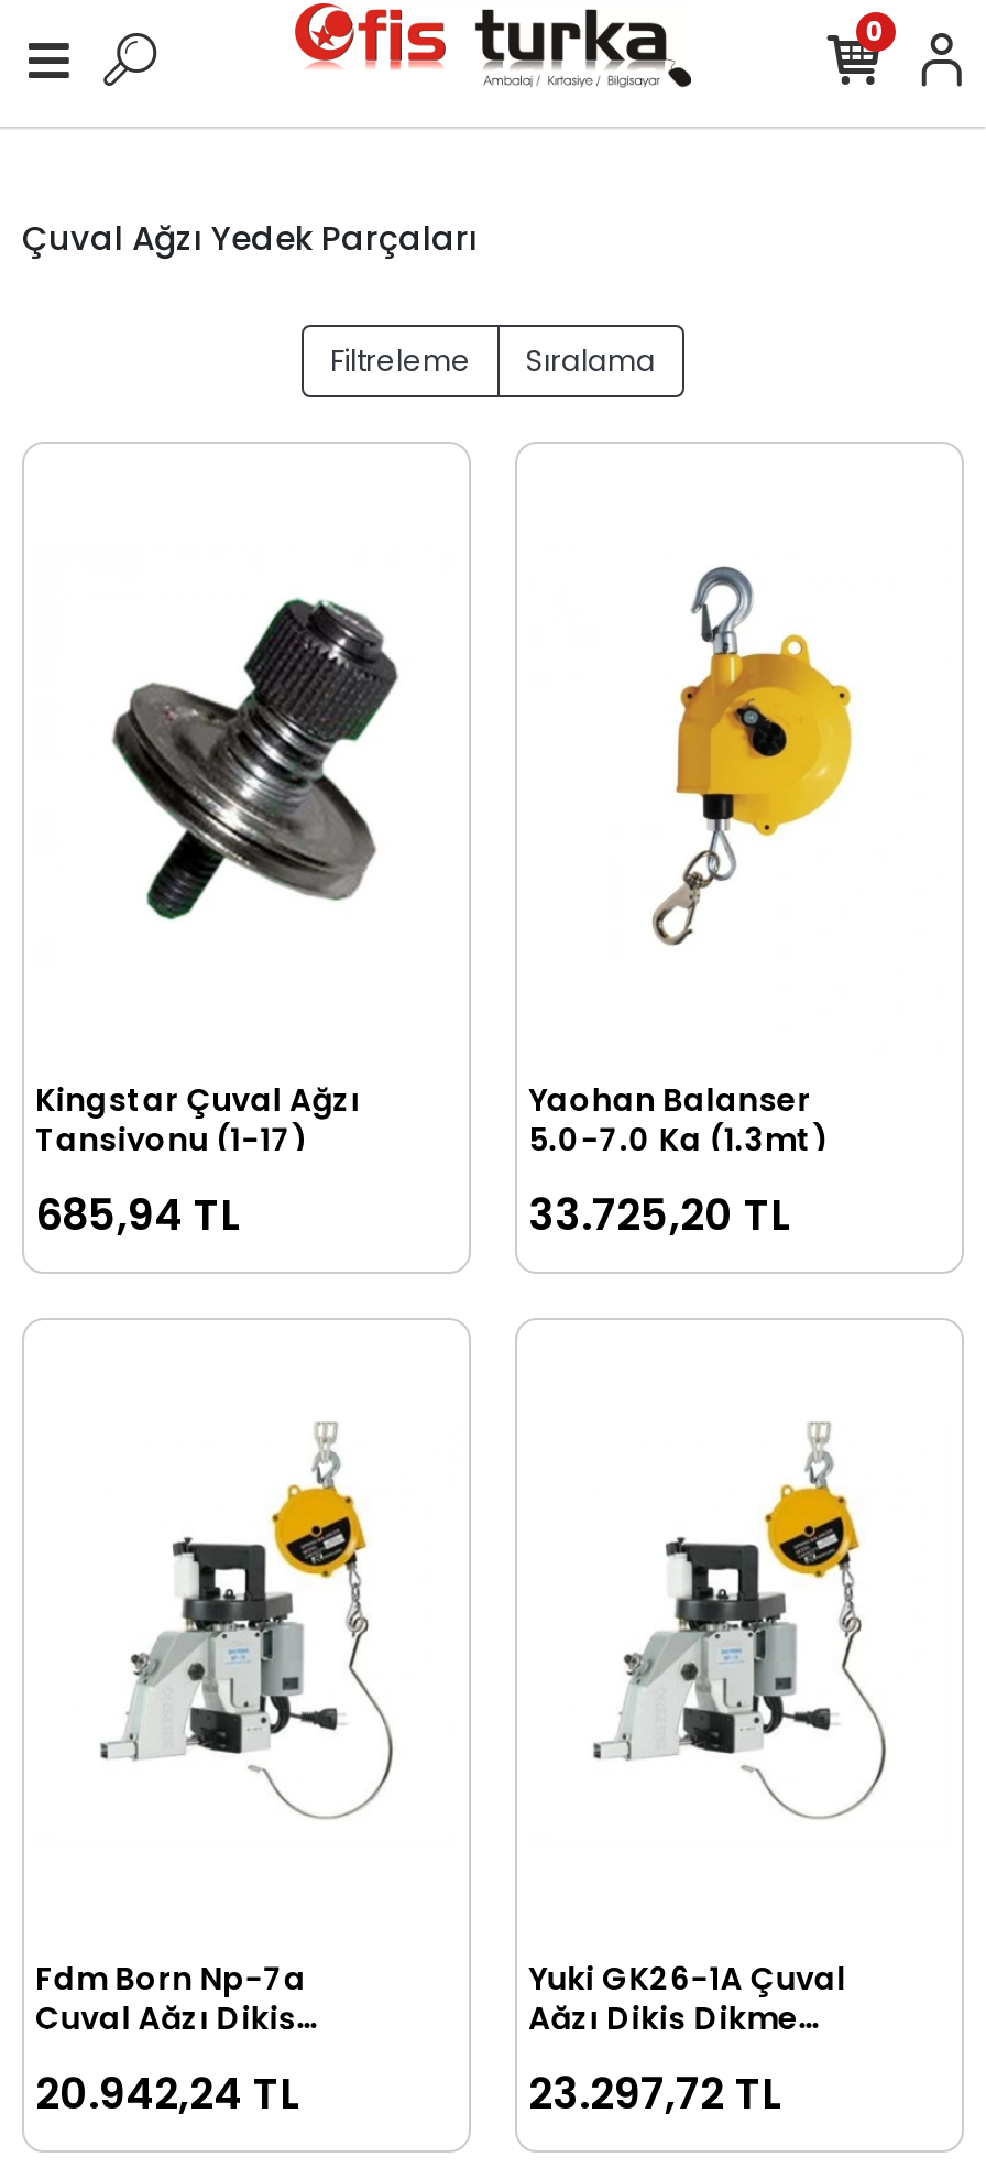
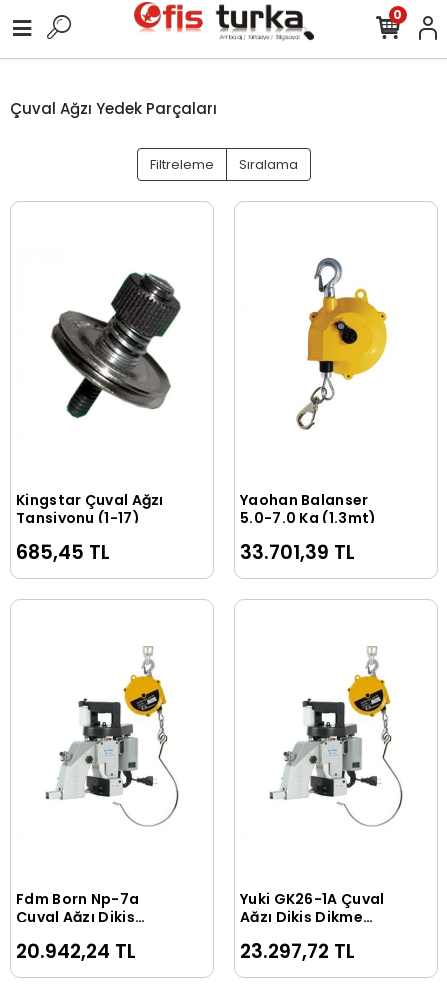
[35,1187,240,1246] 685,94 TL -> [16,539,110,566] 685,45 TL
[528,1187,790,1246] 33.725,20 TL -> [240,539,355,566] 33.701,39 TL

